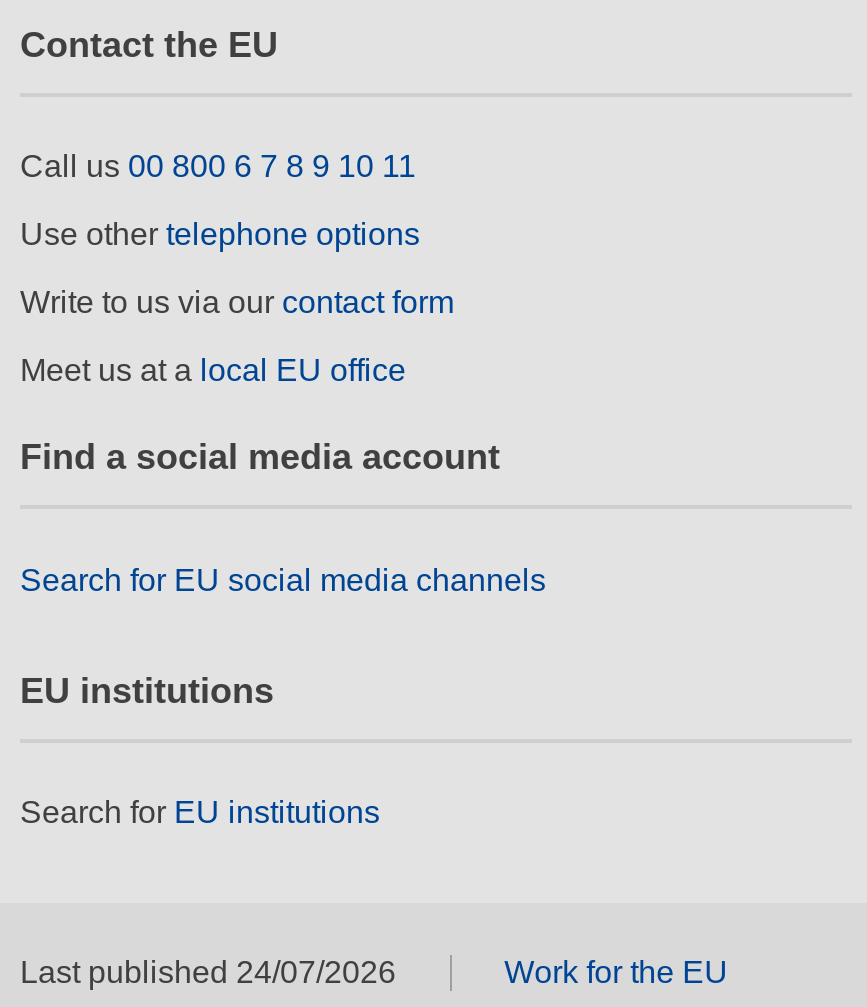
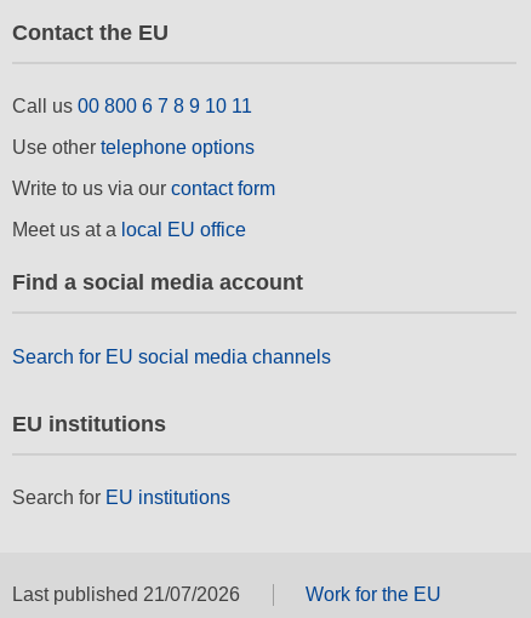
[20,956,396,990] Last published 24/07/2026 -> [12,585,240,605] Last published 21/07/2026

